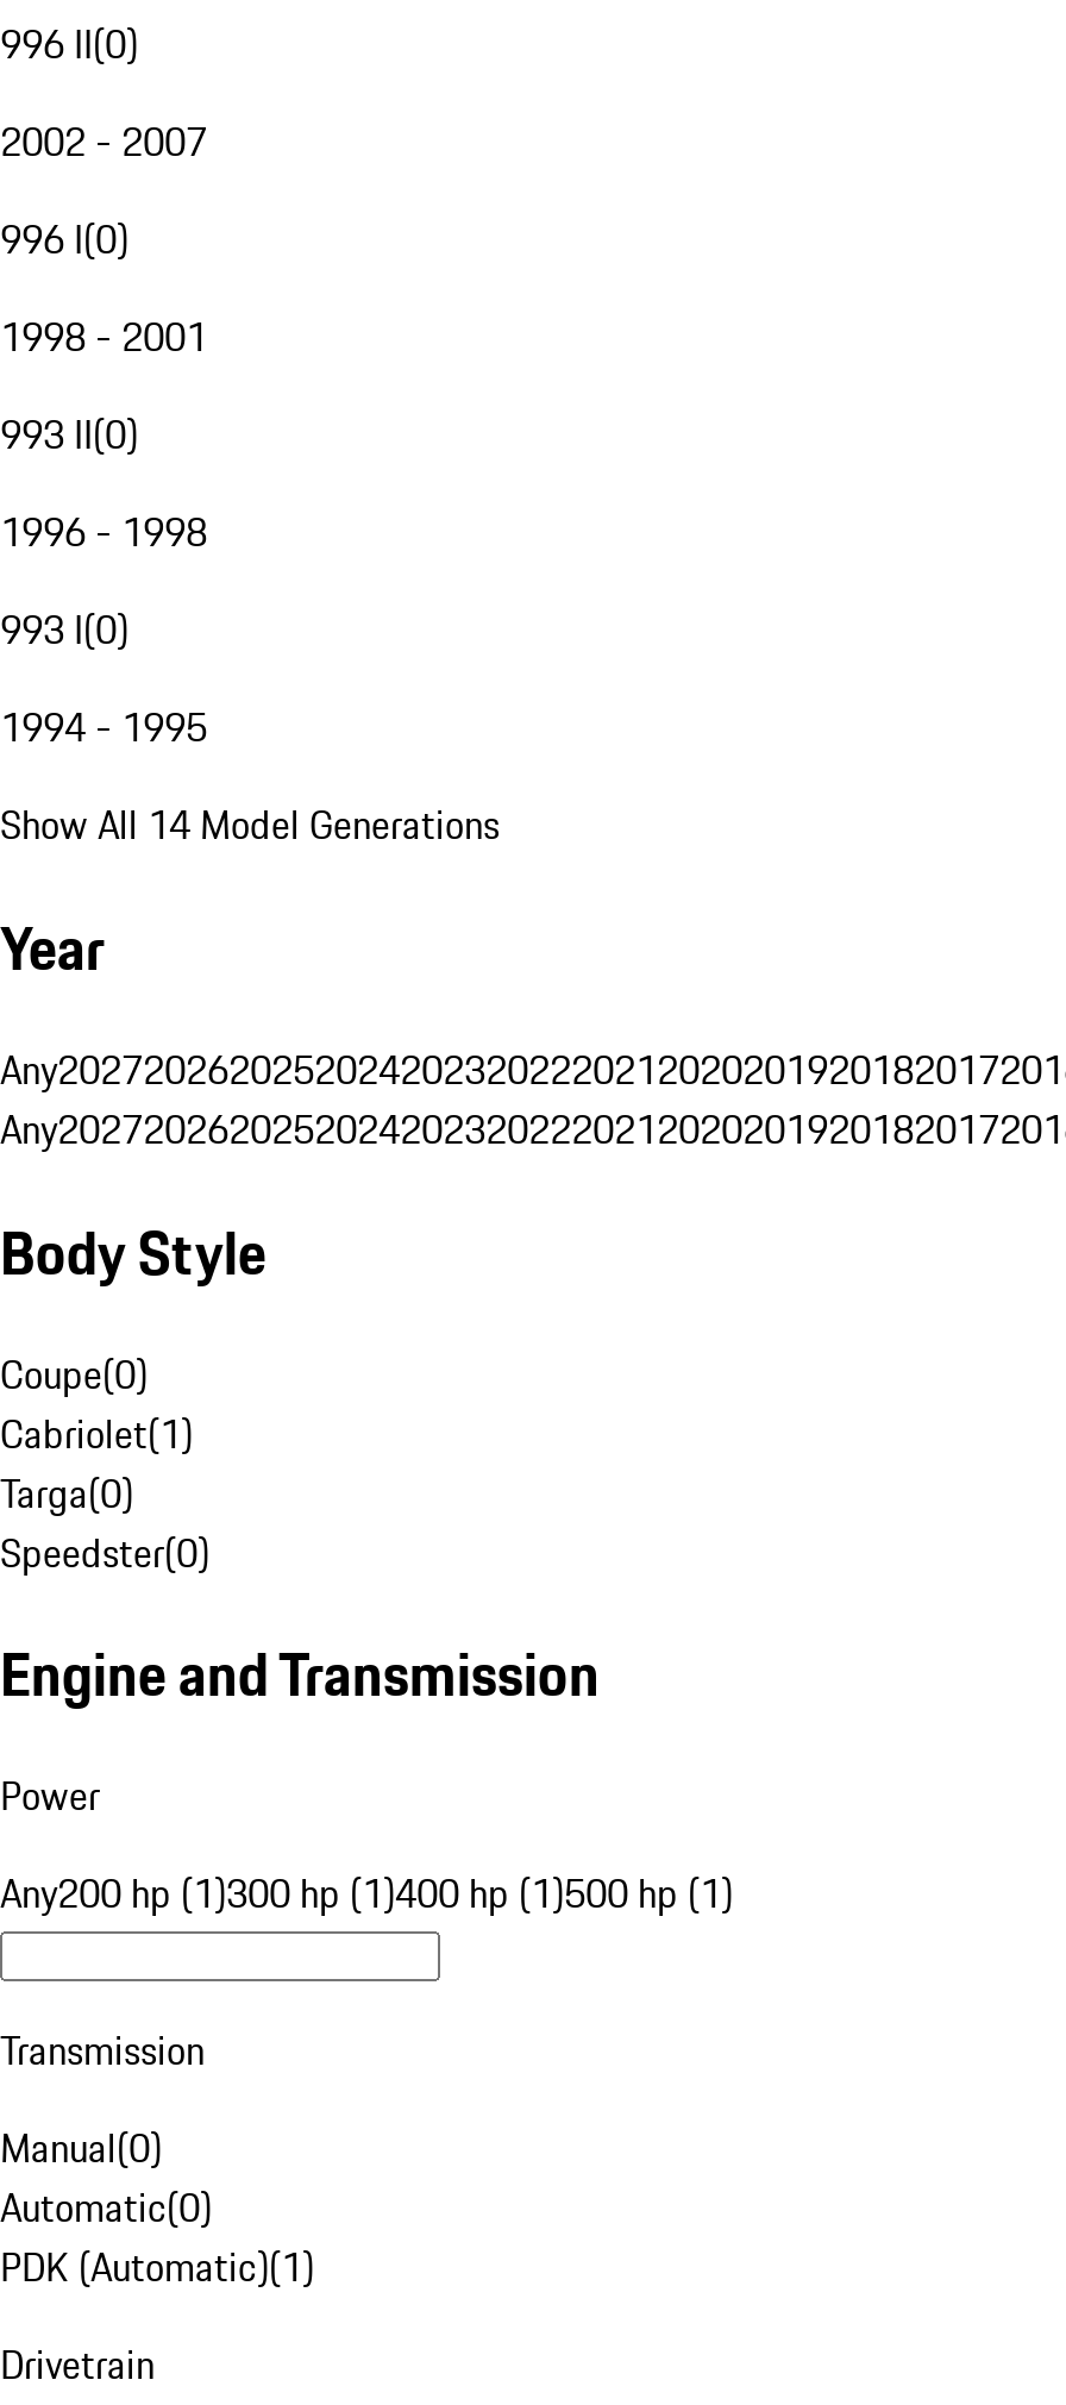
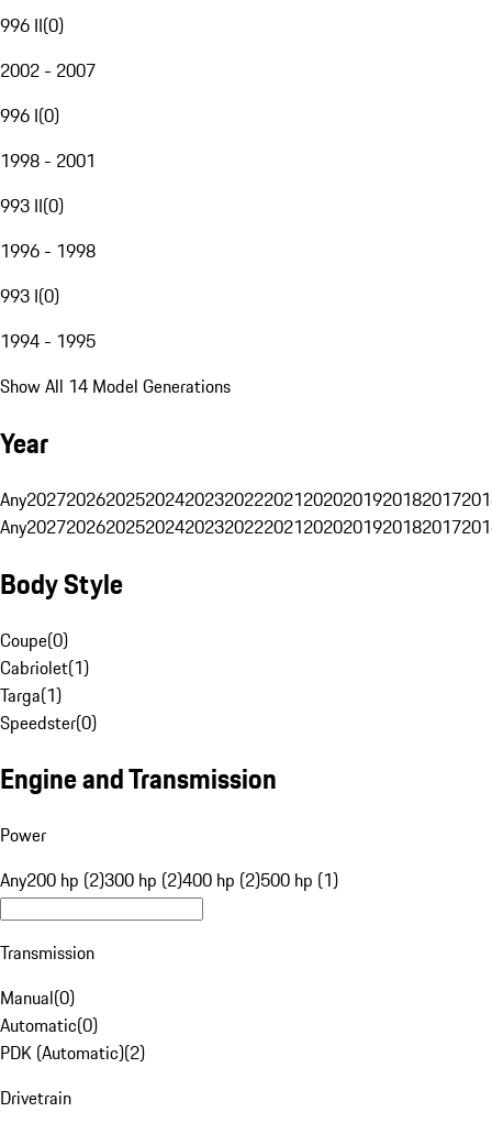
[0,1464,133,1521] Targa(0) -> [0,681,62,708] Targa(1)
[0,1866,733,1923] Any200 hp (1)300 hp (1)400 hp (1)500 hp (1) -> [0,867,338,894] Any200 hp (2)300 hp (2)400 hp (2)500 hp (1)
[0,2239,314,2296] PDK (Automatic)(1) -> [0,1040,145,1066] PDK (Automatic)(2)

